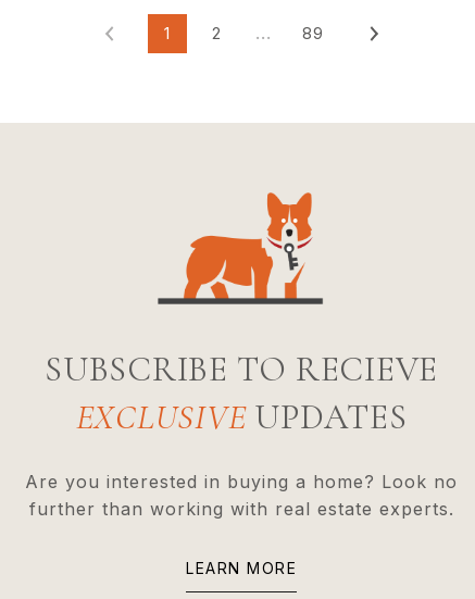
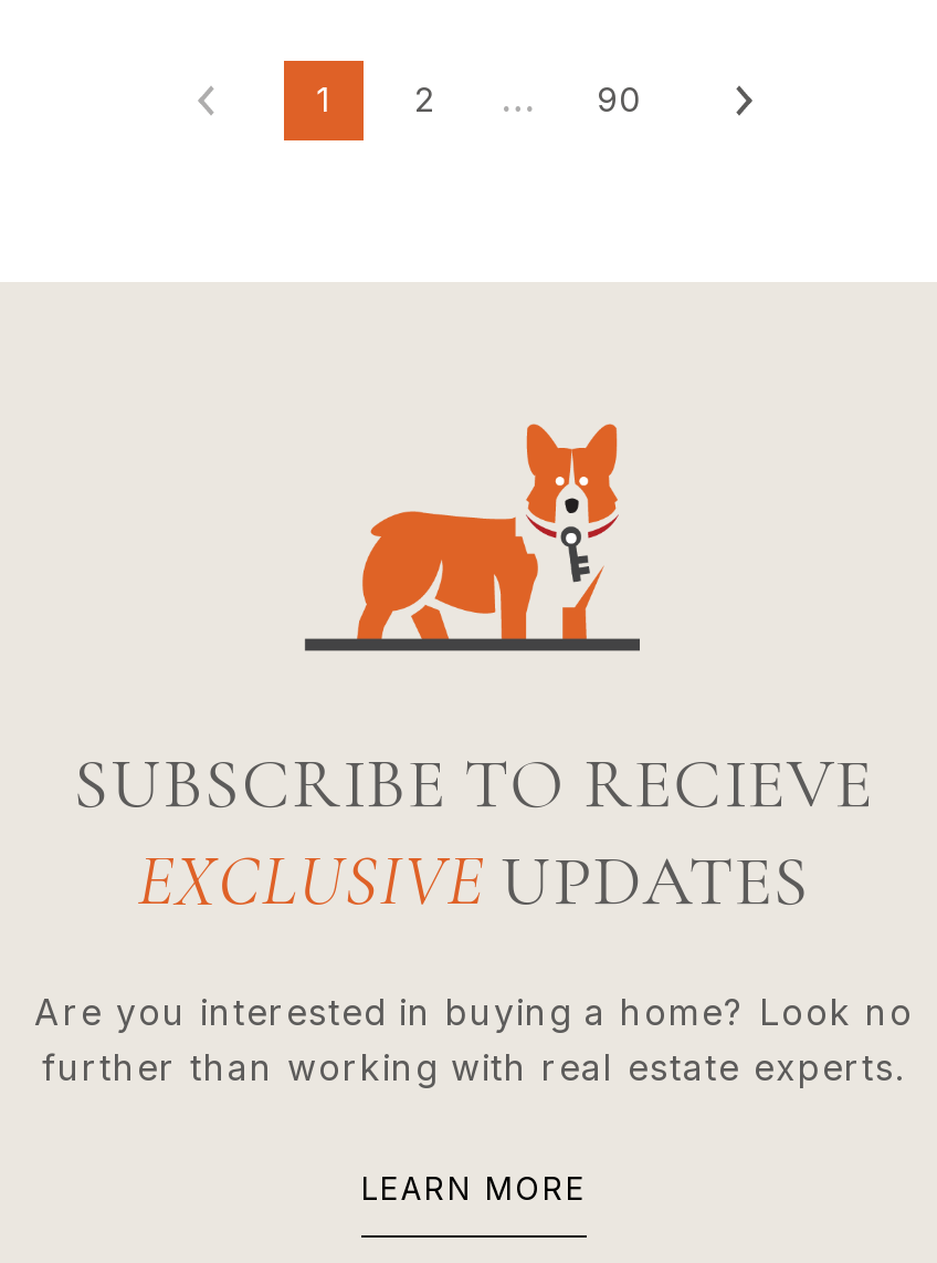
[302,23,323,43] 89 -> [597,78,641,120] 90

